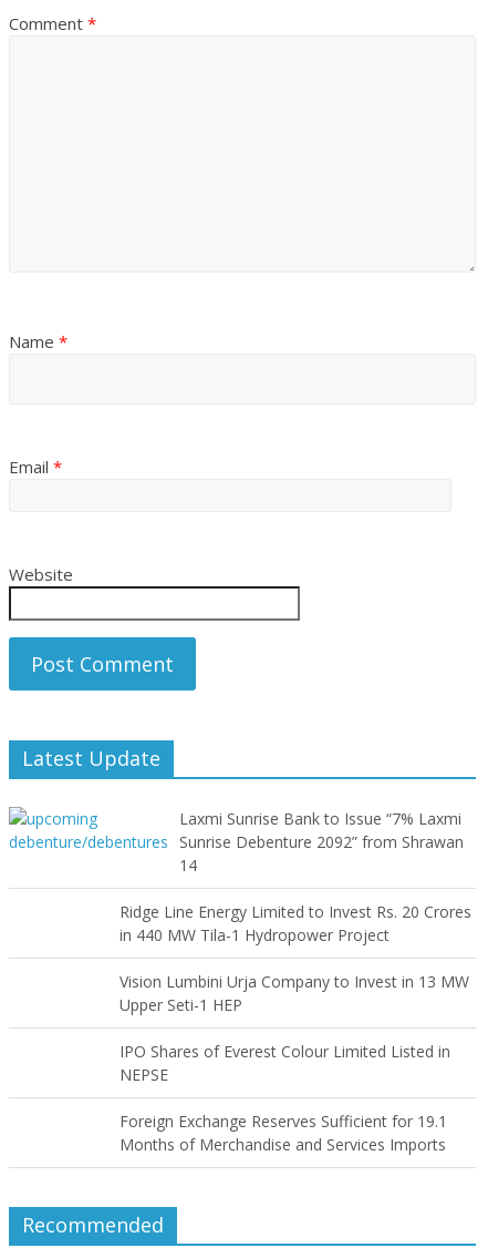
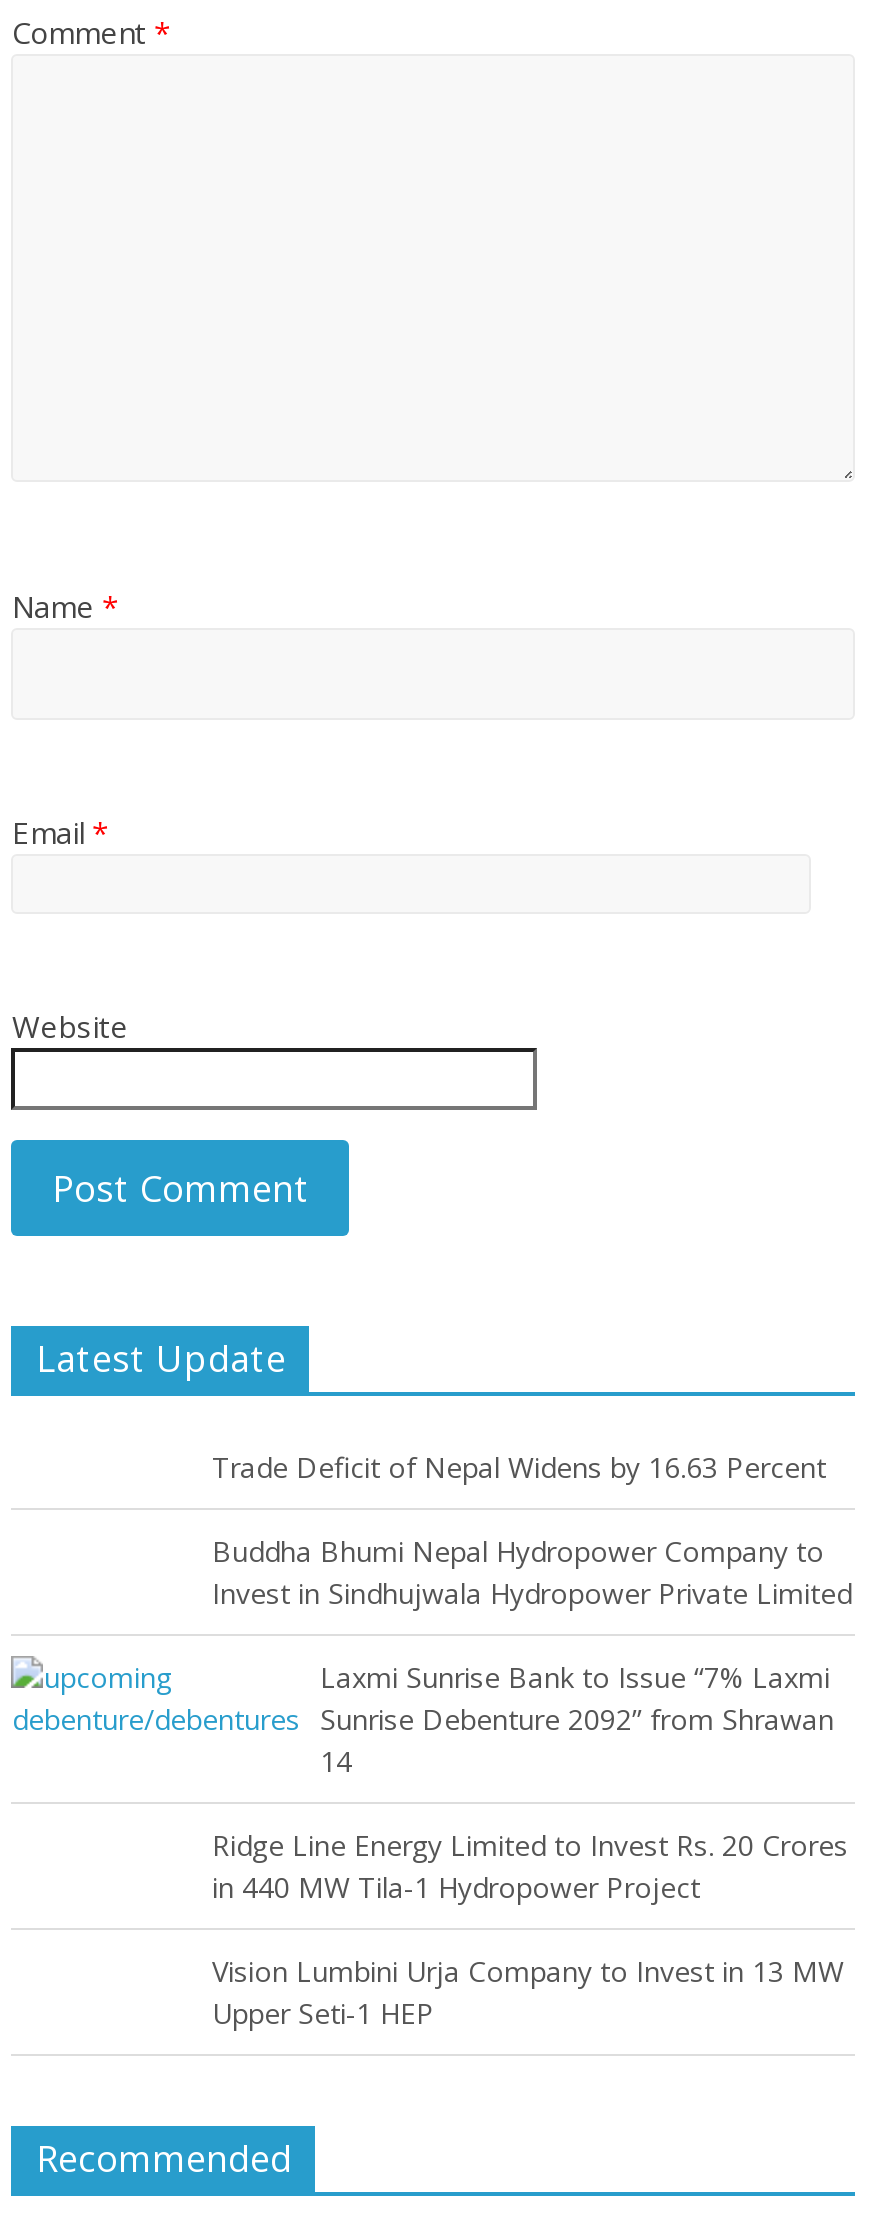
none -> [212,1449,852,1613] Trade Deficit of Nepal Widens by 16.63 Percent | Buddha Bhumi Nepal Hydropower Company to | Invest in Sindhujwala Hydropower Private Limited
moved [120,808,472,1016] -> [212,1659,848,2033]: Laxmi Sunrise Bank to Issue “7% Laxmi | Sunrise Debenture 2092” from Shrawan | 14 | Ridge Line Energy Limited to Invest Rs. 20 Crores | in 440 MW Tila-1 Hydropower Project | Vision Lumbini Urja Company to Invest in 13 MW | Upper Seti-1 HEP
[120,1041,451,1155] IPO Shares of Everest Colour Limited Listed in | NEPSE | Foreign Exchange Reserves Sufficient for 19.1 | Months of Merchandise and Services Imports -> none

